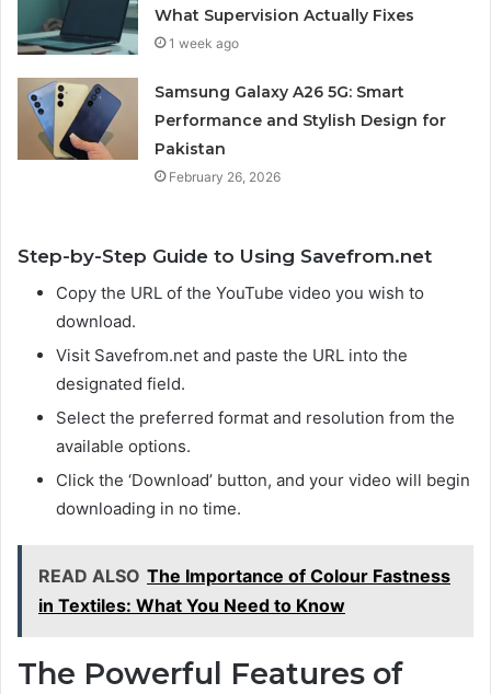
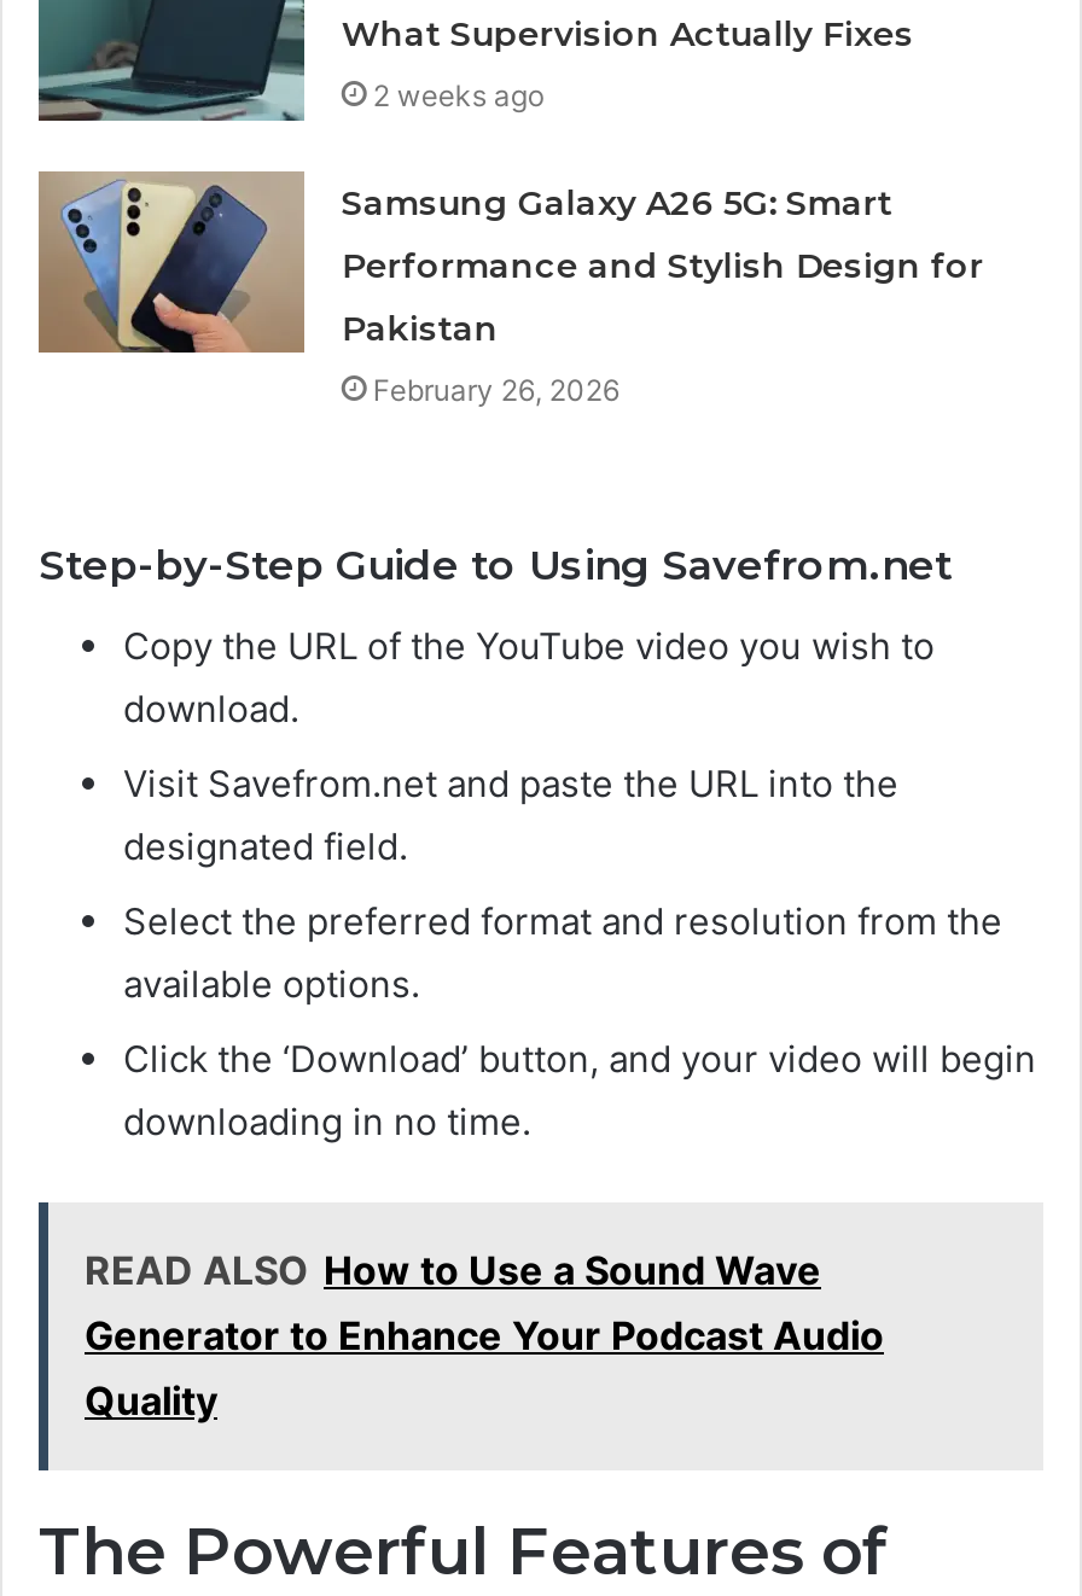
[169,35,239,52] 1 week ago -> [373,78,544,114] 2 weeks ago
[38,565,450,616] READ ALSO The Importance of Colour Fastness | in Textiles: What You Need to Know -> [85,1245,884,1424] READ ALSO How to Use a Sound Wave | Generator to Enhance Your Podcast Audio | Quality

